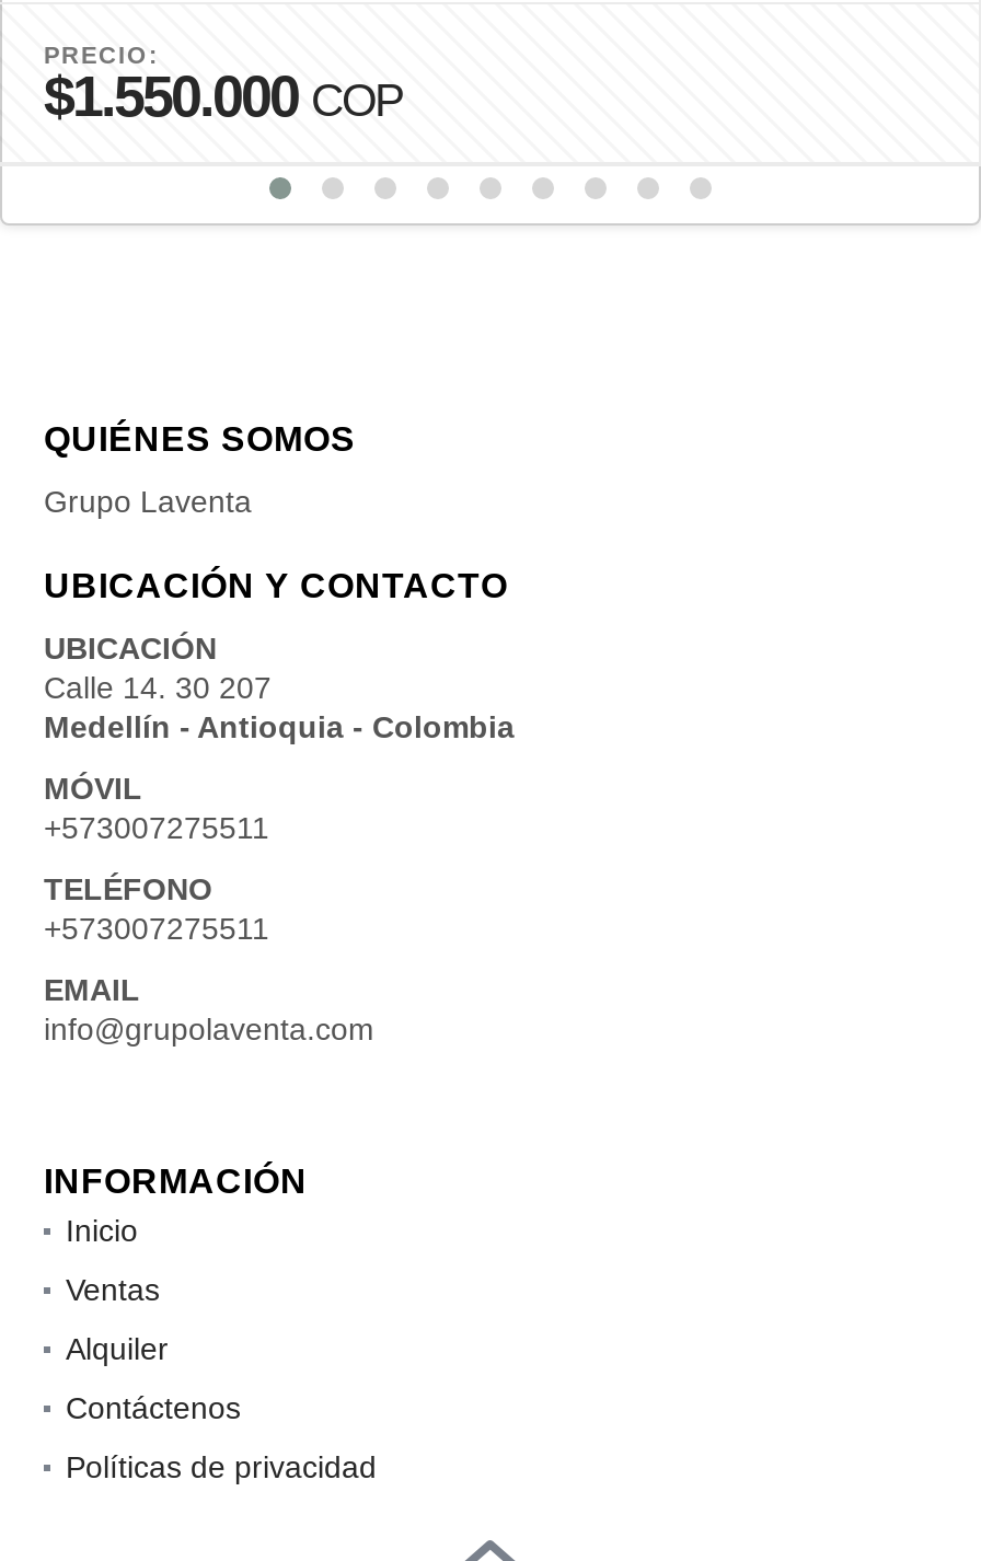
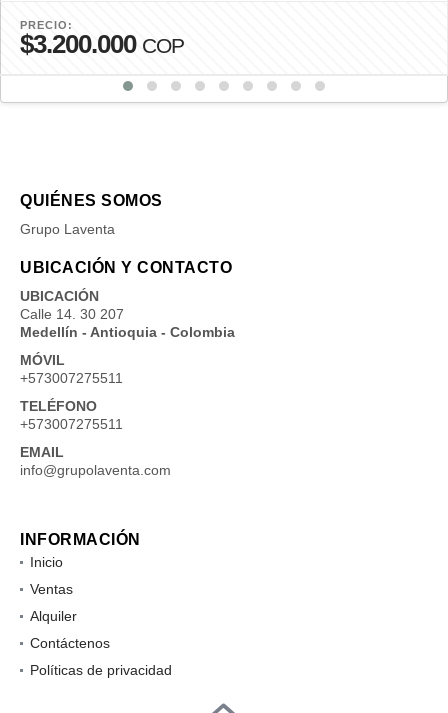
[44,63,403,129] $1.550.000 COP -> [20,29,184,59] $3.200.000 COP

